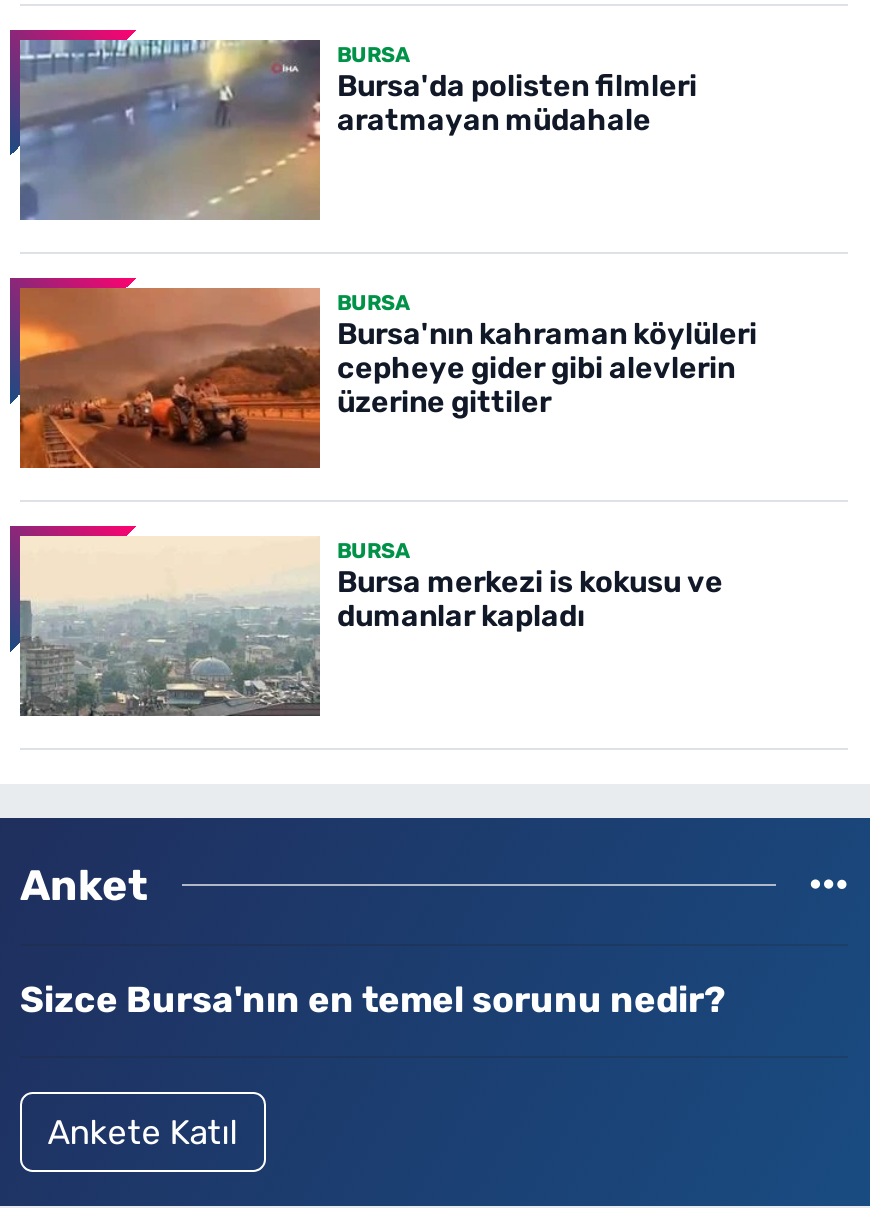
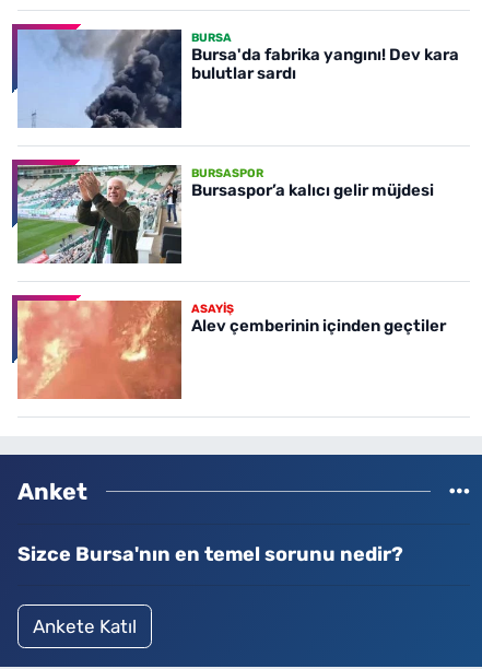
[14,27,697,221] [image] | Bursa'da polisten filmleri | aratmayan müdahale -> [16,23,459,128] [image] | Bursa'da fabrika yangını! Dev kara | bulutlar sardı
[14,275,757,471] [image] | BURSA | Bursa'nın kahraman köylüleri | cepheye gider gibi alevlerin | üzerine gittiler -> [16,159,433,265] [image] | BURSASPOR | Bursaspor’a kalıcı gelir müjdesi
[14,523,723,717] [image] | BURSA | Bursa merkezi is kokusu ve | dumanlar kapladı -> [16,294,445,400] [image] | ASAYİŞ | Alev çemberinin içinden geçtiler

